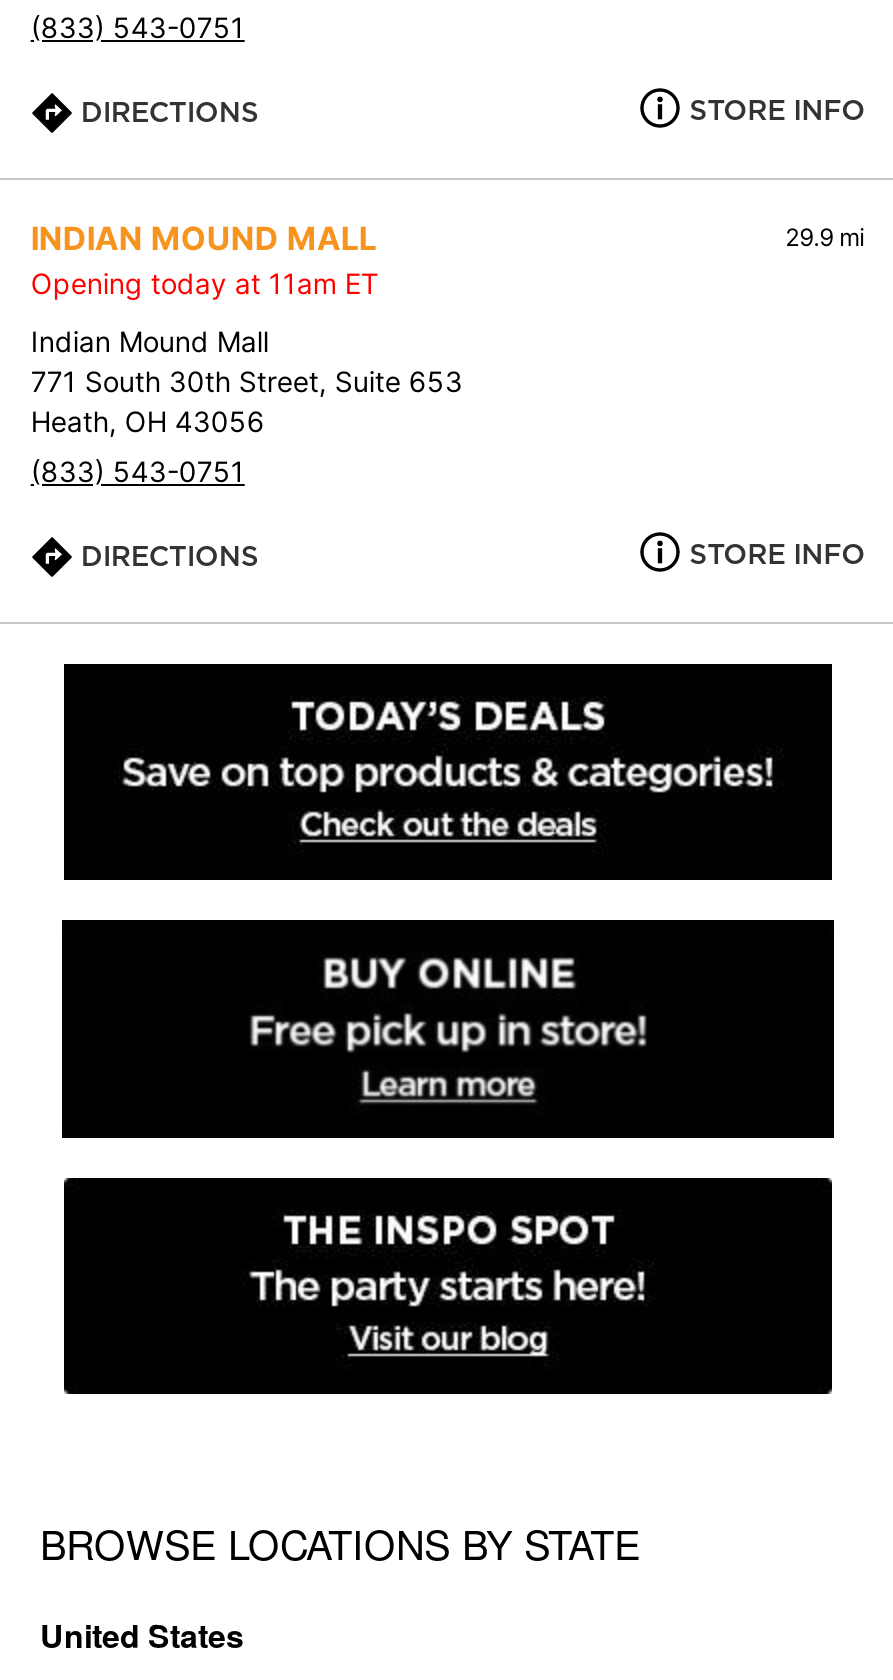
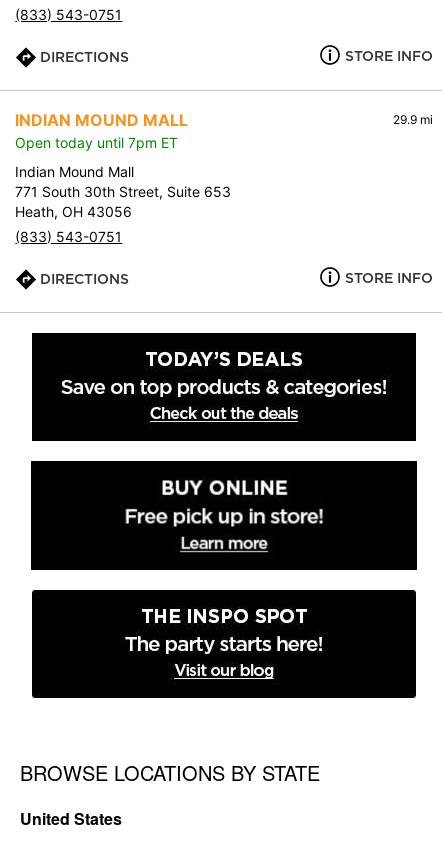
[31,266,379,300] Opening today at 11am ET -> [15,134,178,151] Open today until 7pm ET

